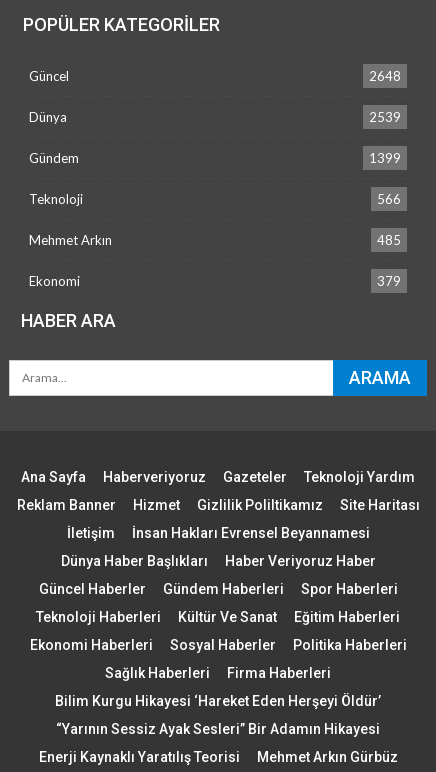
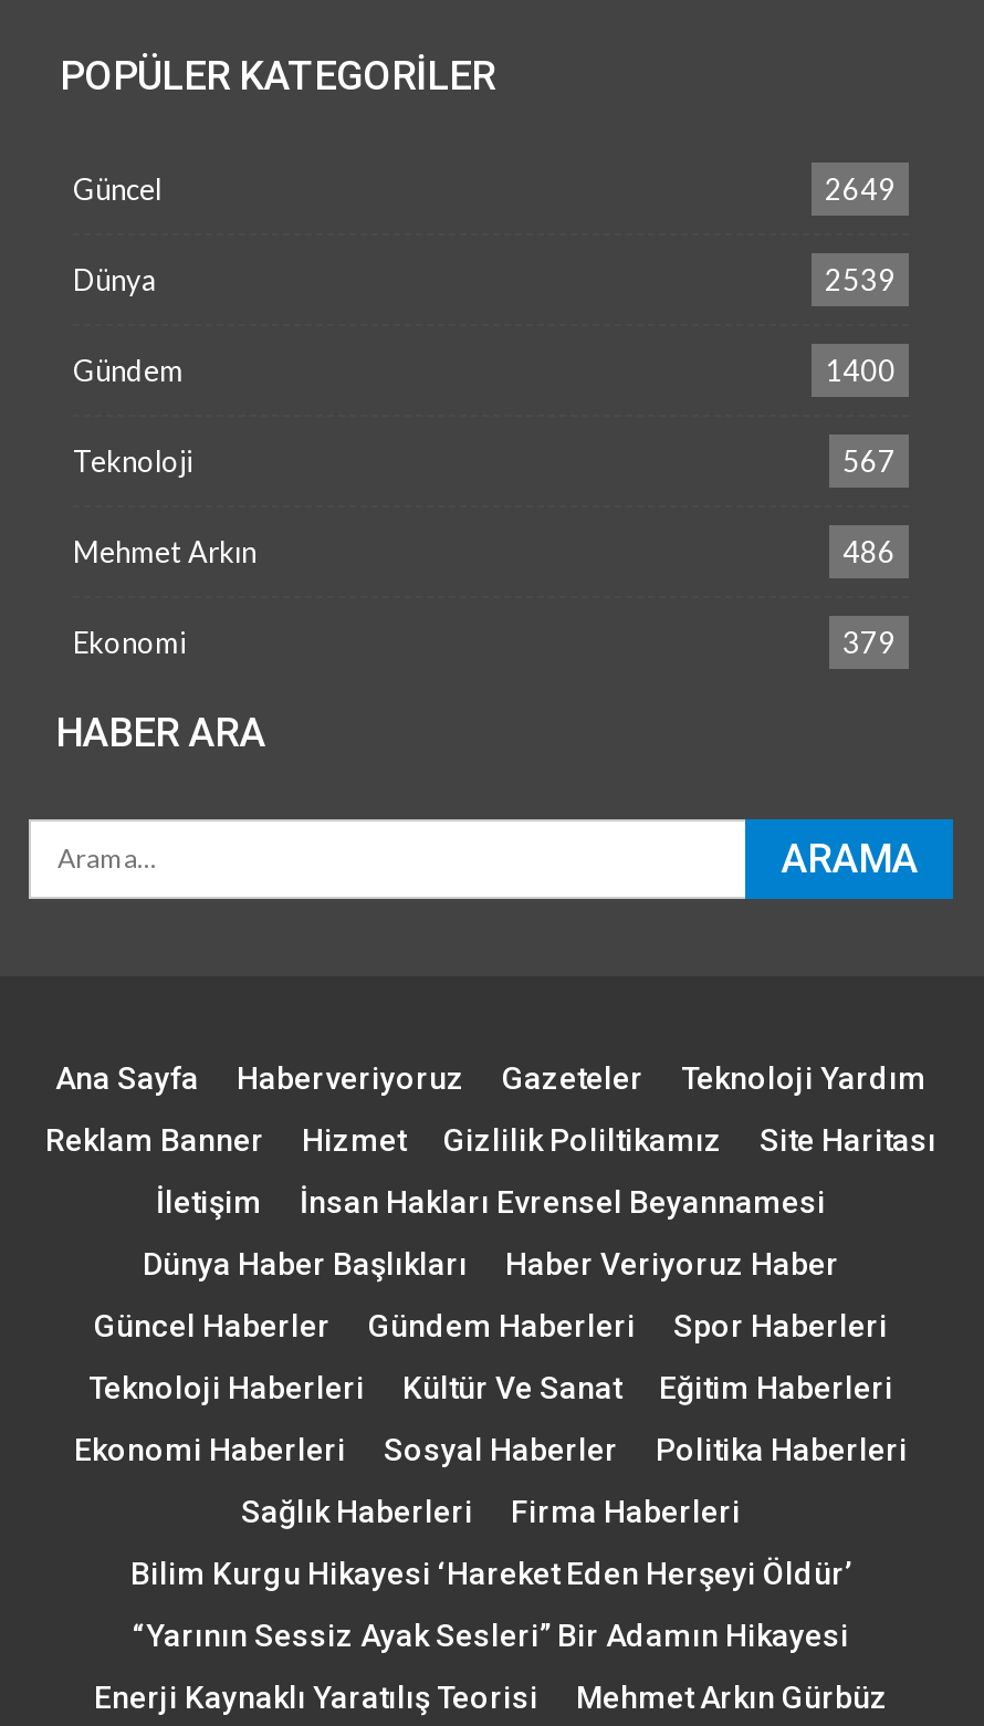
[369,68,401,84] 2648 -> [825,172,896,208] 2649
[369,150,401,166] 1399 -> [825,354,896,389] 1400
[377,191,401,207] 566 -> [842,444,896,480] 567
[377,232,401,248] 485 -> [842,535,896,570] 486

